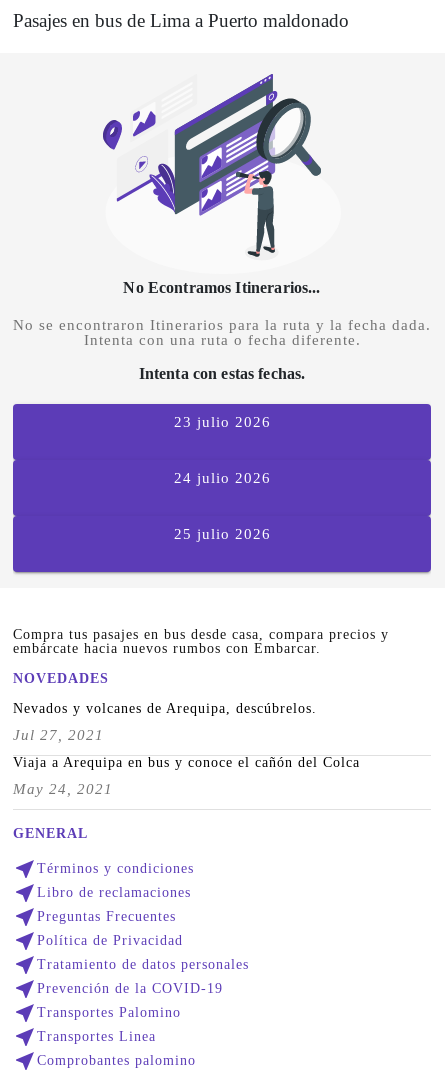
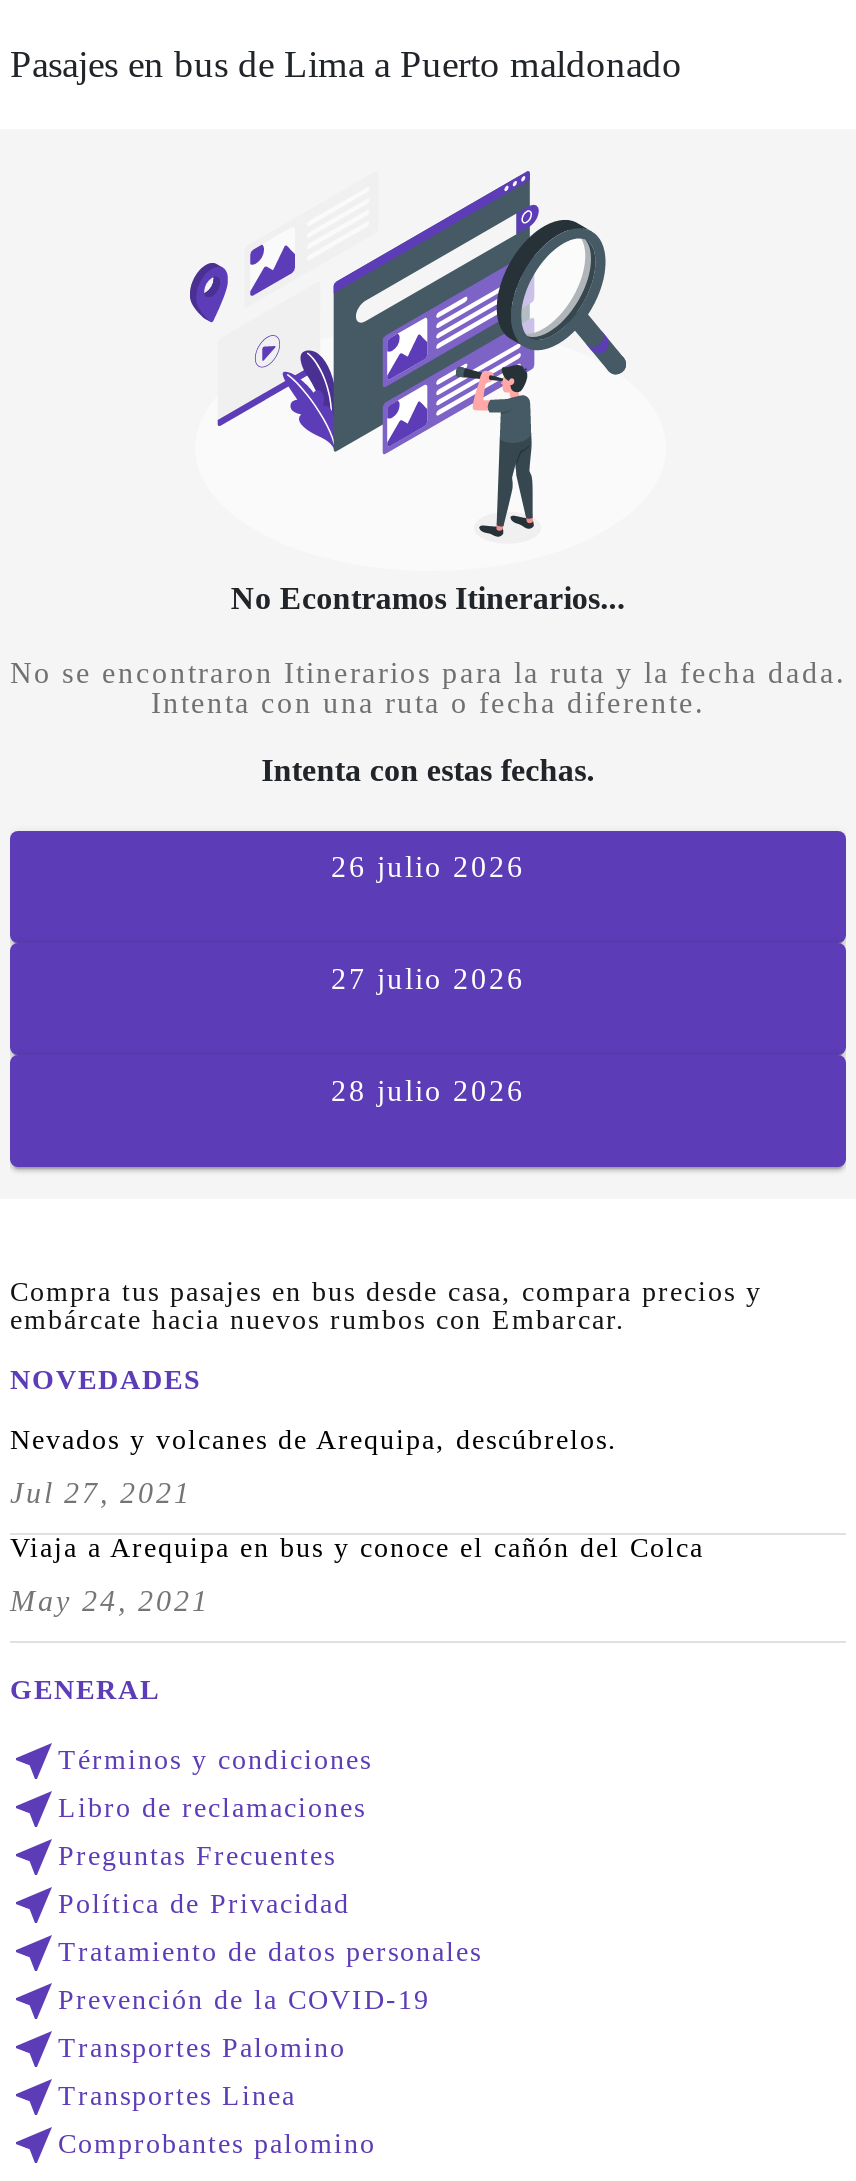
[173,414,270,430] 23 julio 2026 -> [331,851,525,883] 26 julio 2026
[173,470,270,486] 24 julio 2026 -> [331,963,525,995] 27 julio 2026
[173,526,270,542] 25 julio 2026 -> [331,1075,525,1107] 28 julio 2026

